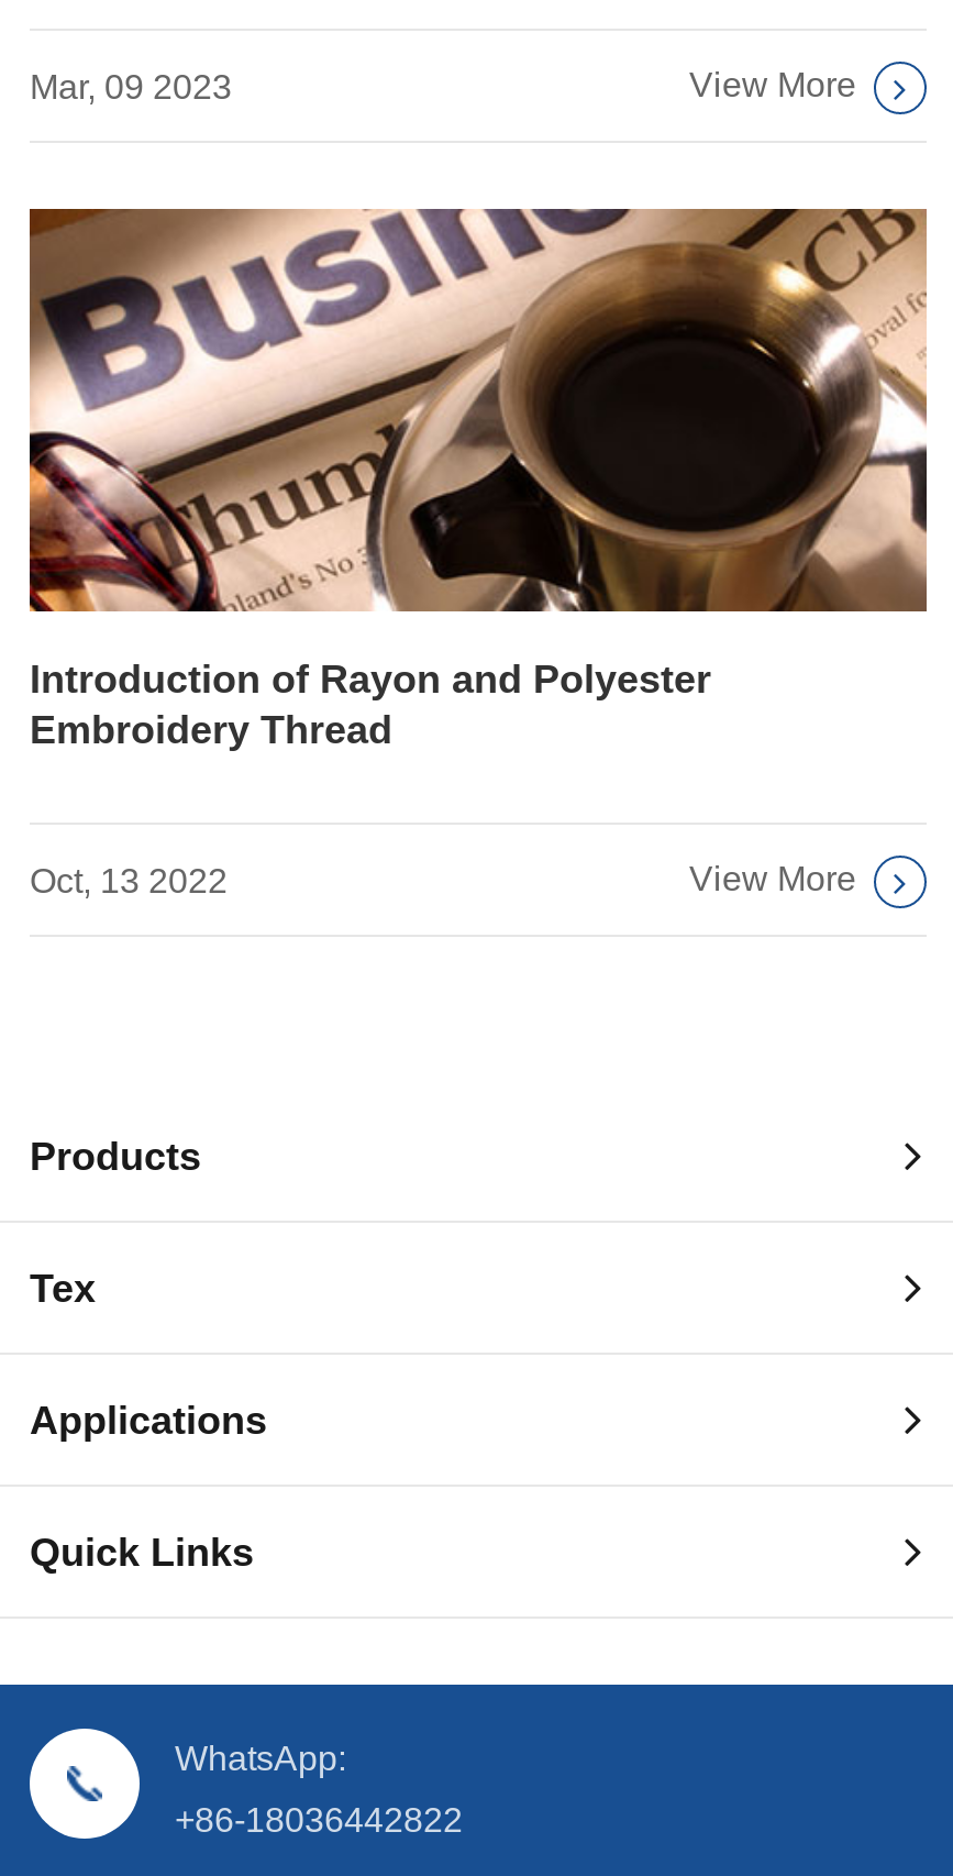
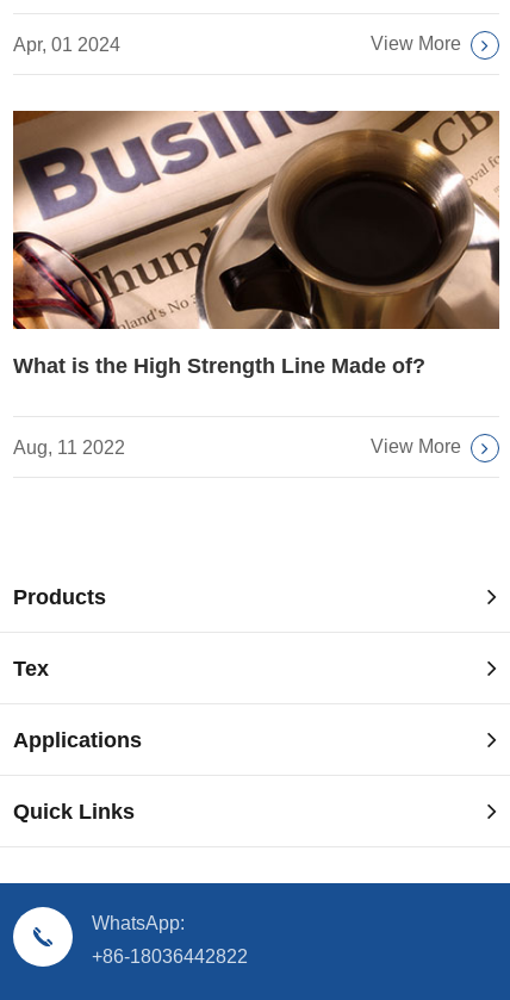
[30,67,232,104] Mar, 09 2023 -> [13,34,120,54] Apr, 01 2024
[30,658,711,752] Introduction of Rayon and Polyester | Embroidery Thread -> [13,354,425,378] What is the High Strength Line Made of?
[30,861,228,898] Oct, 13 2022 -> [13,437,125,457] Aug, 11 2022

